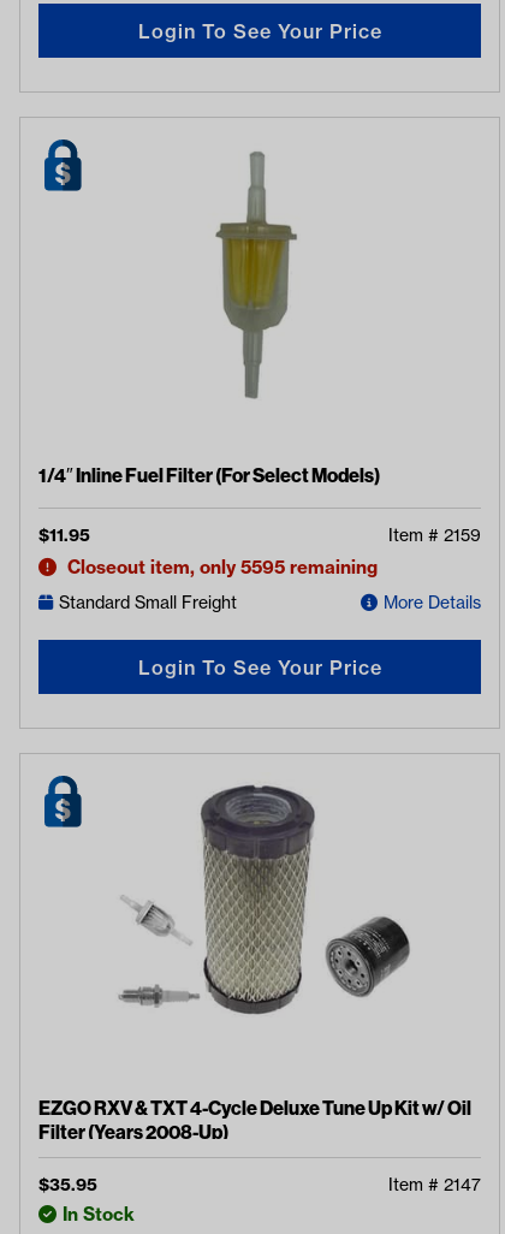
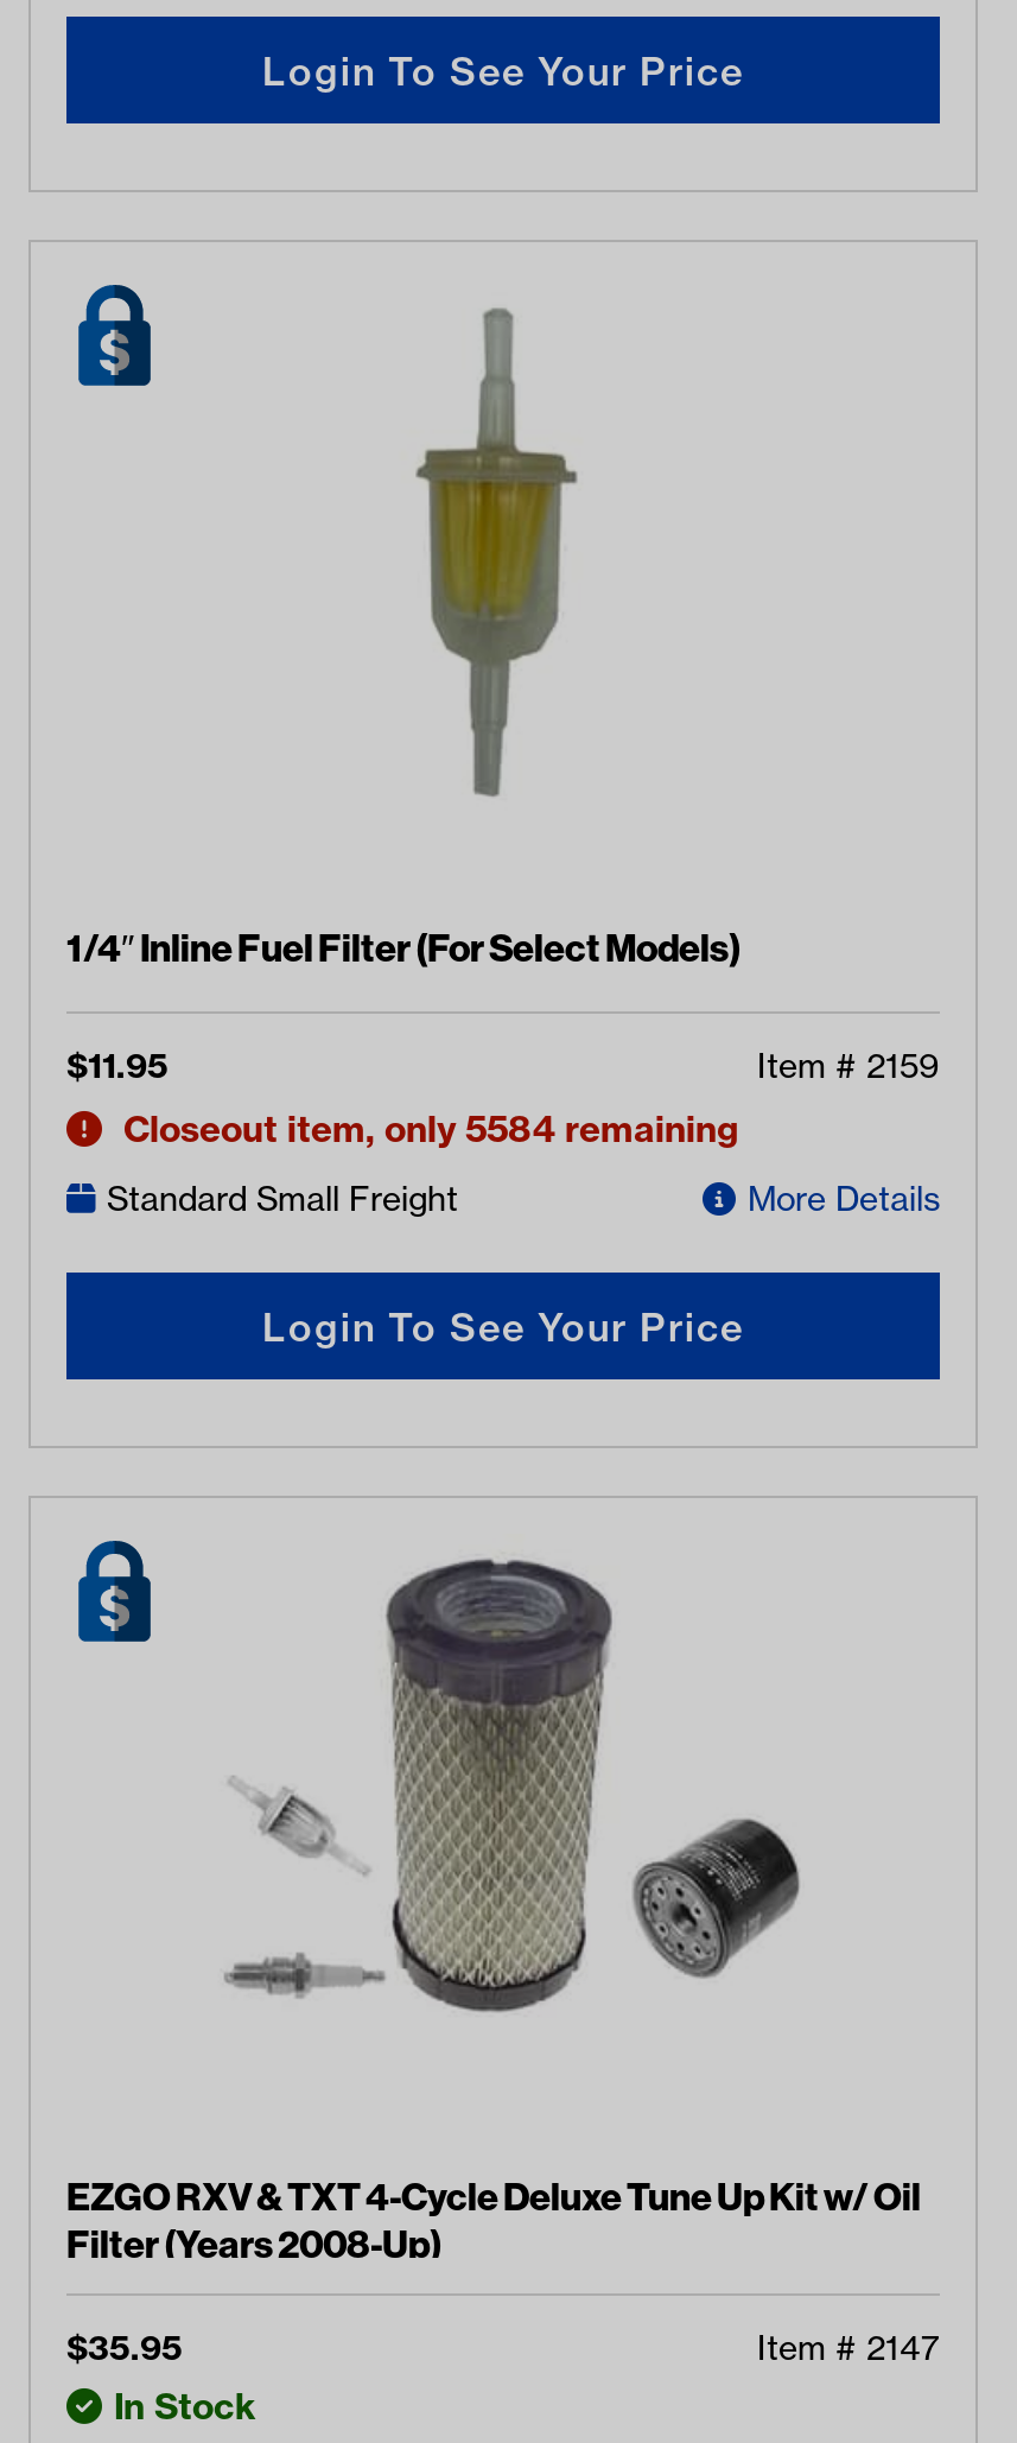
[63,555,378,578] Closeout item, only 5595 remaining -> [114,1105,738,1151] Closeout item, only 5584 remaining

